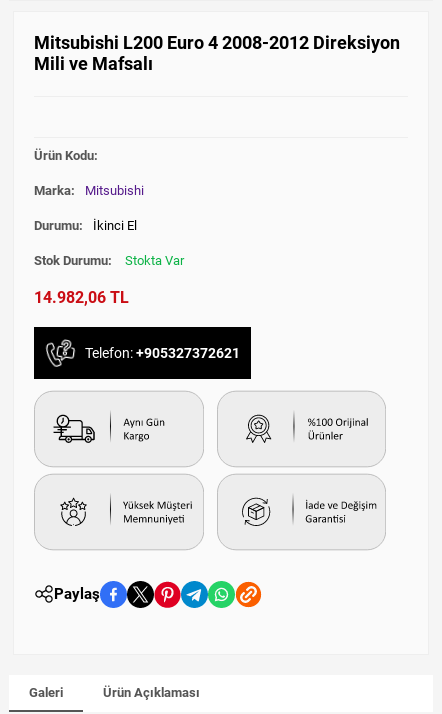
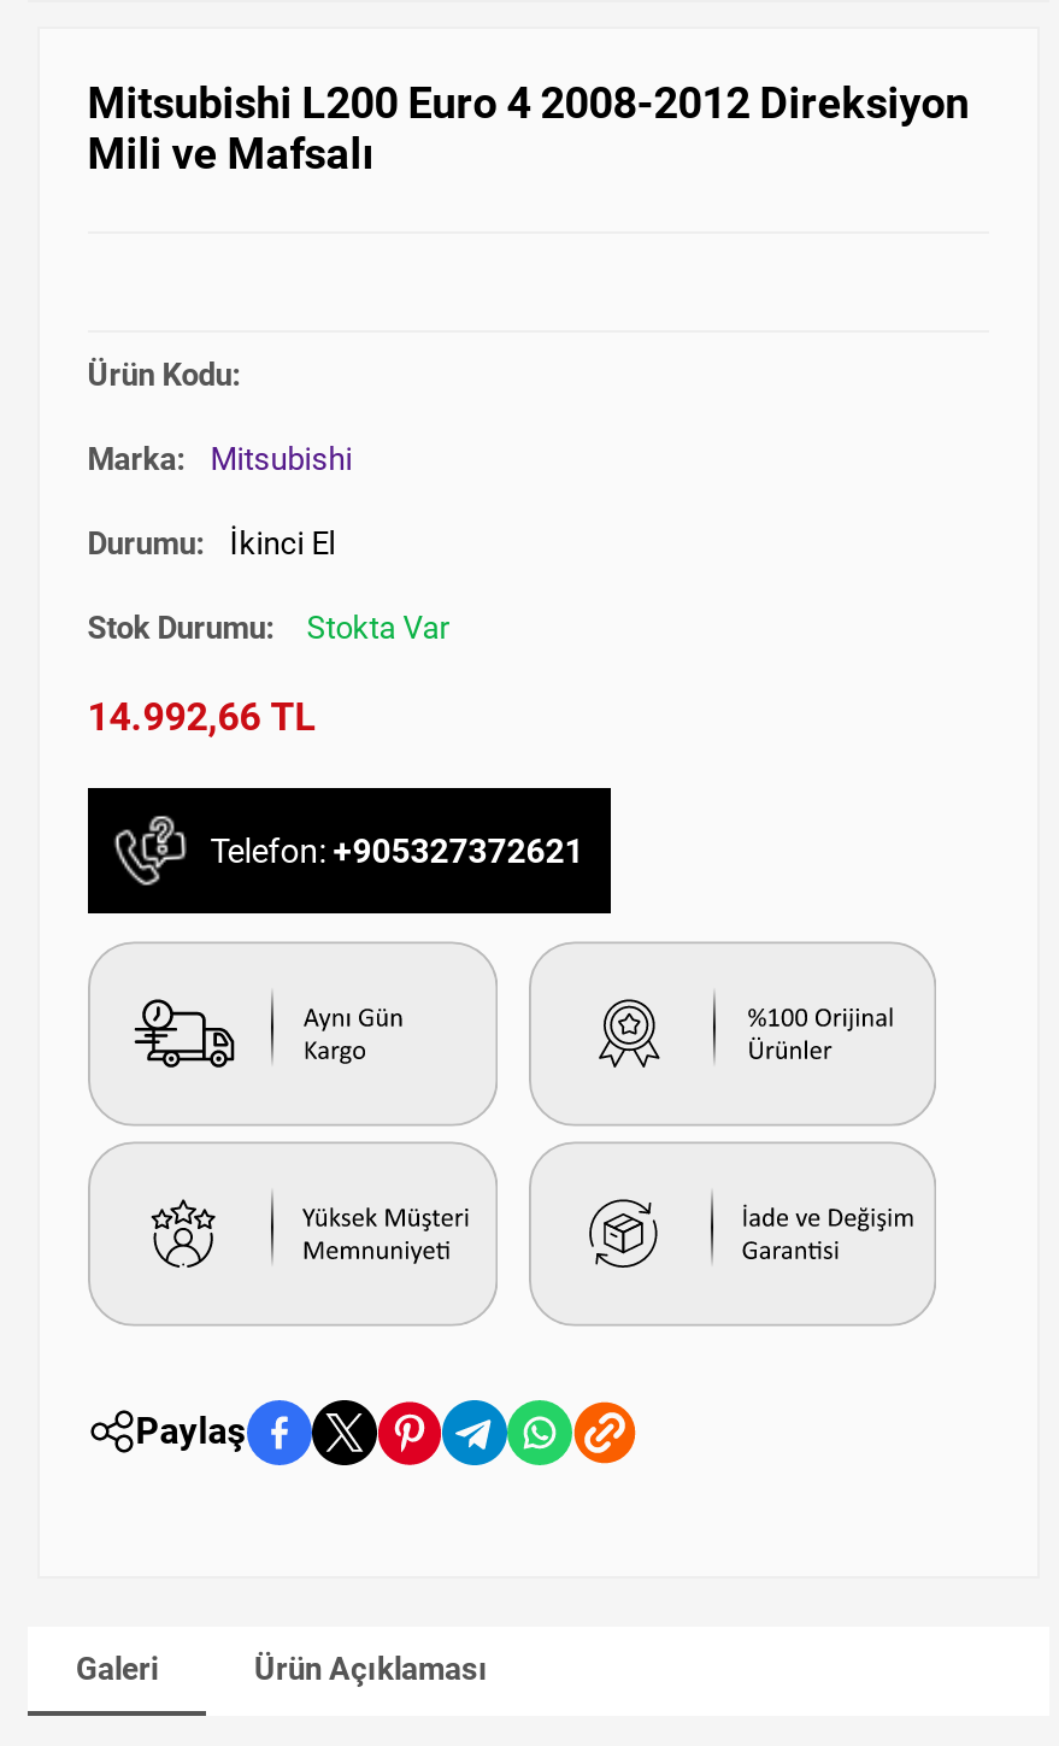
[34,288,129,307] 14.982,06 TL -> [87,694,316,739] 14.992,66 TL

